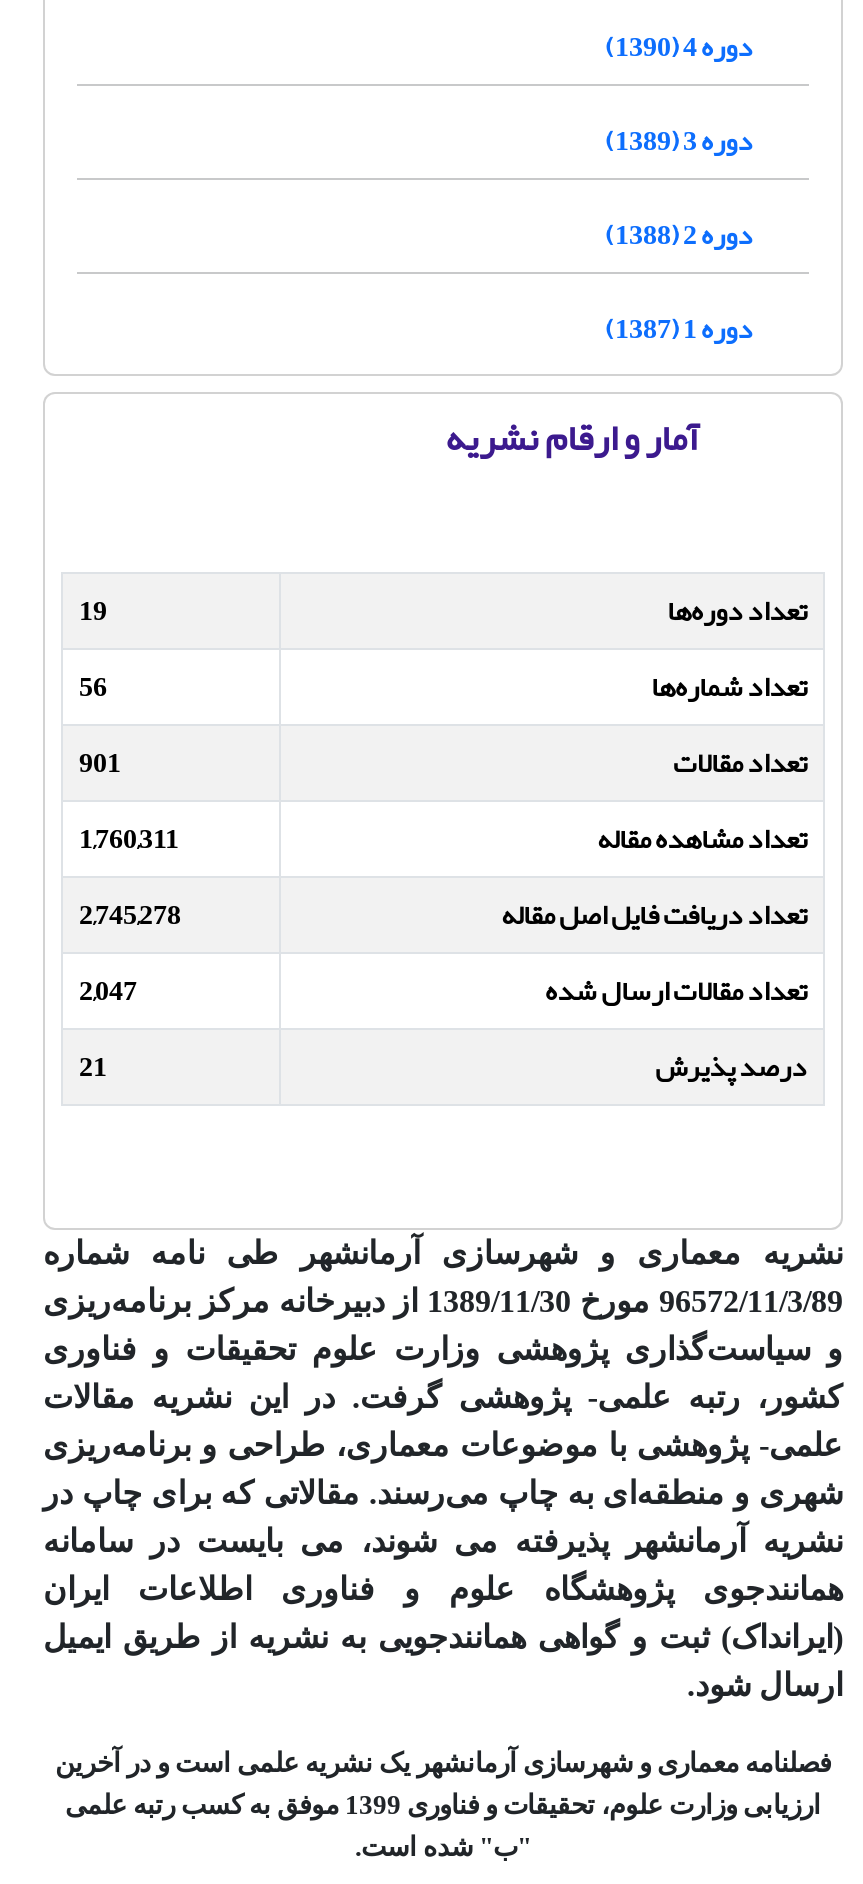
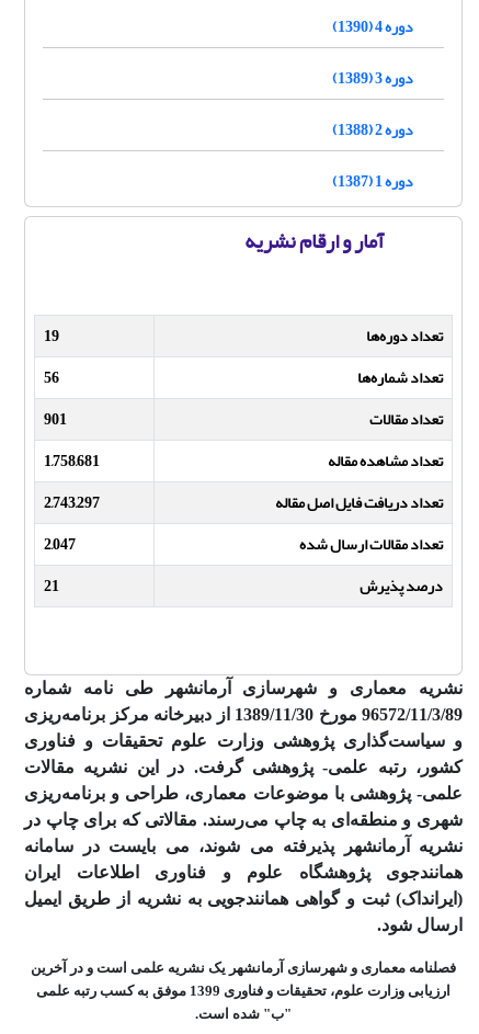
[79,812,179,866] 1,760,311 -> [44,446,100,476] 1,758,681
[79,888,181,942] 2,745,278 -> [44,488,100,517] 2,743,297

